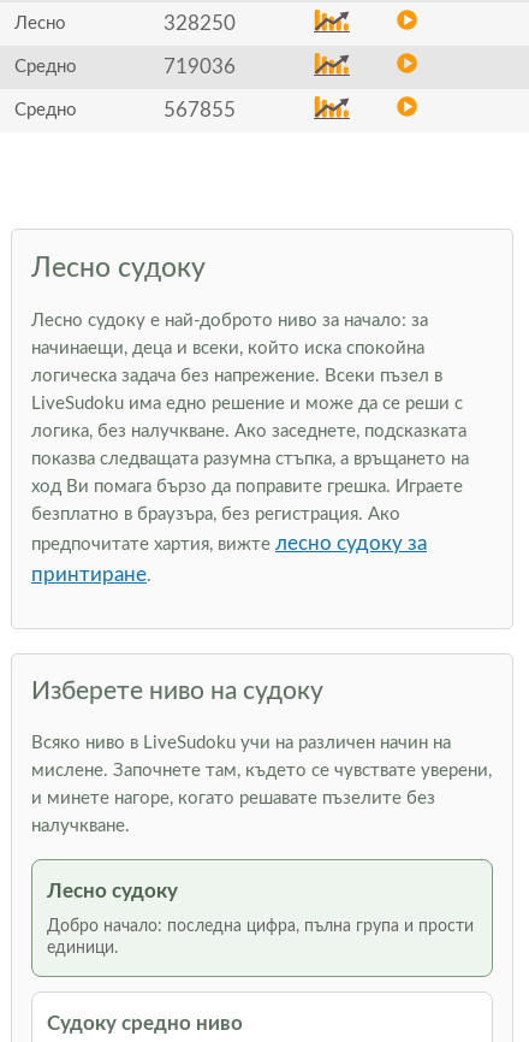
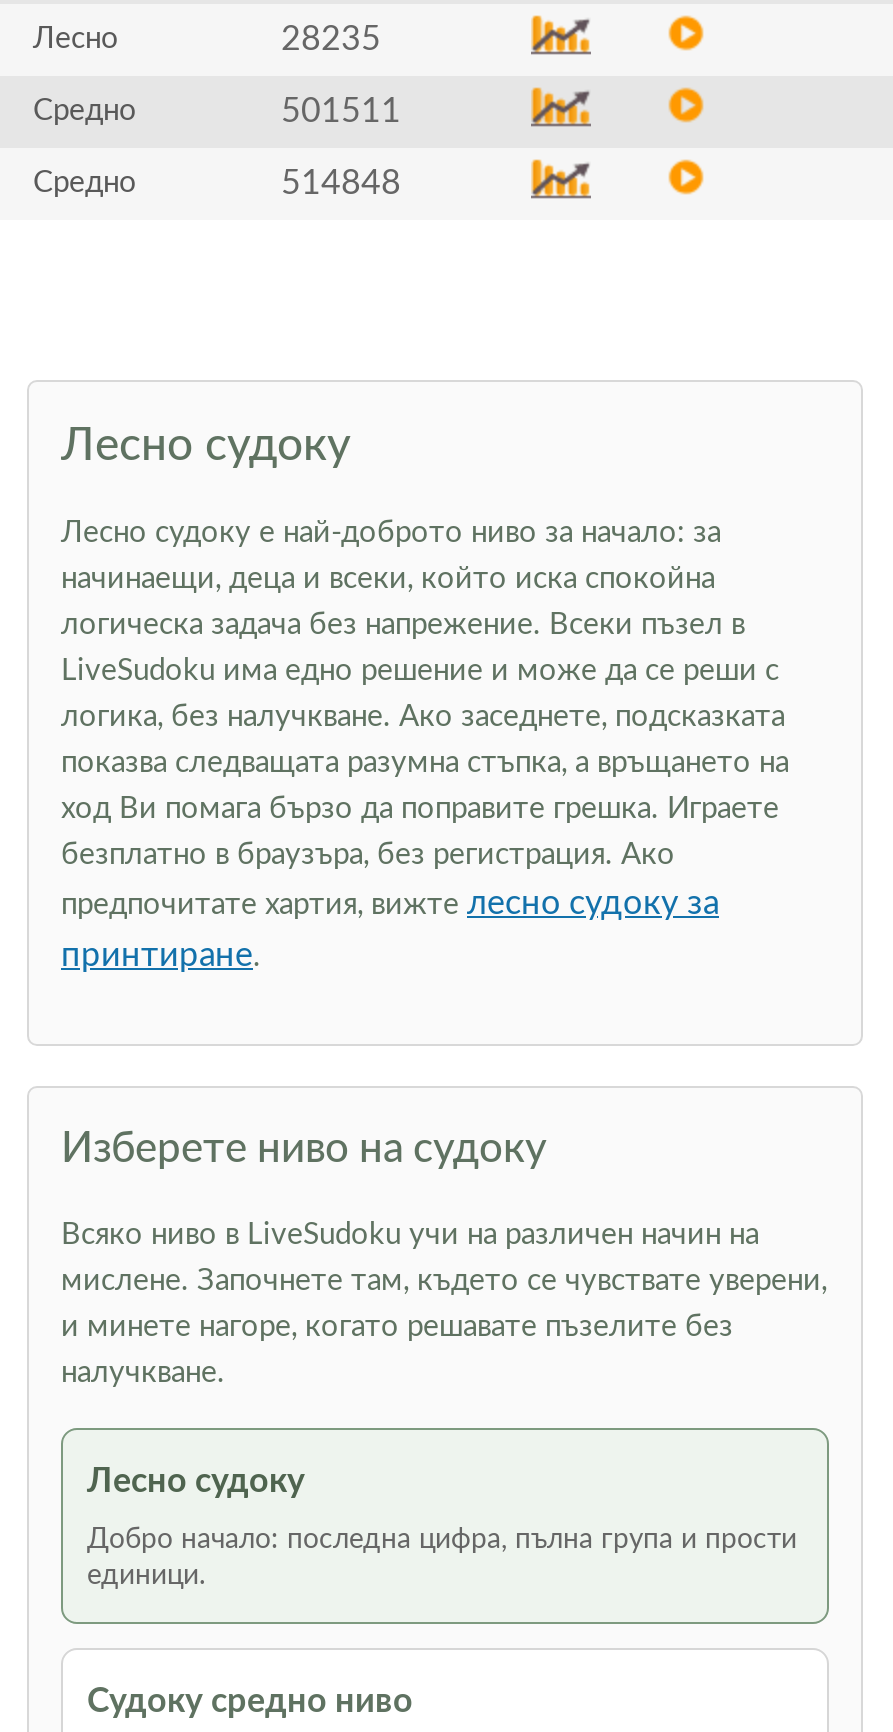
[164,13,236,34] 328250 -> [281,22,381,56] 28235
[164,57,236,77] 719036 -> [281,94,401,128] 501511
[164,100,236,120] 567855 -> [281,166,401,200] 514848

